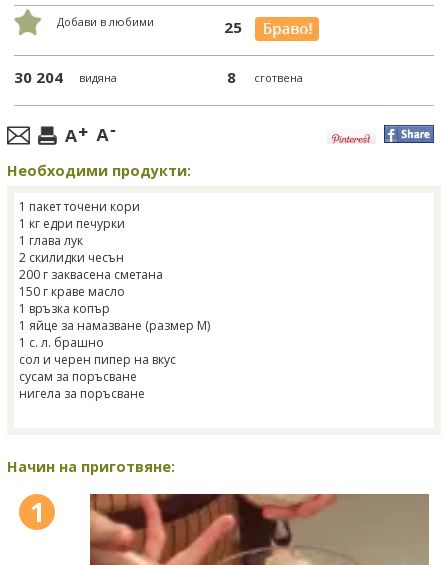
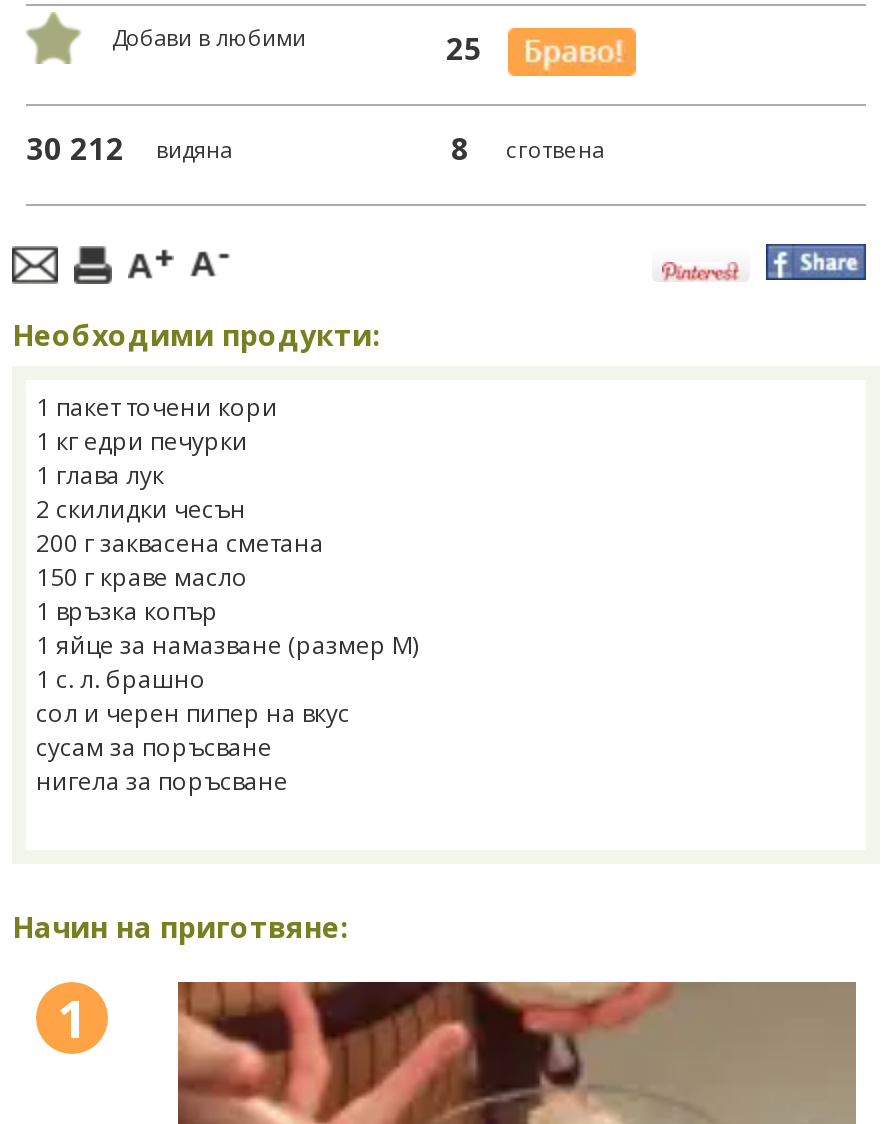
[14,67,117,87] 30 204 видяна -> [26,128,232,168] 30 212 видяна

